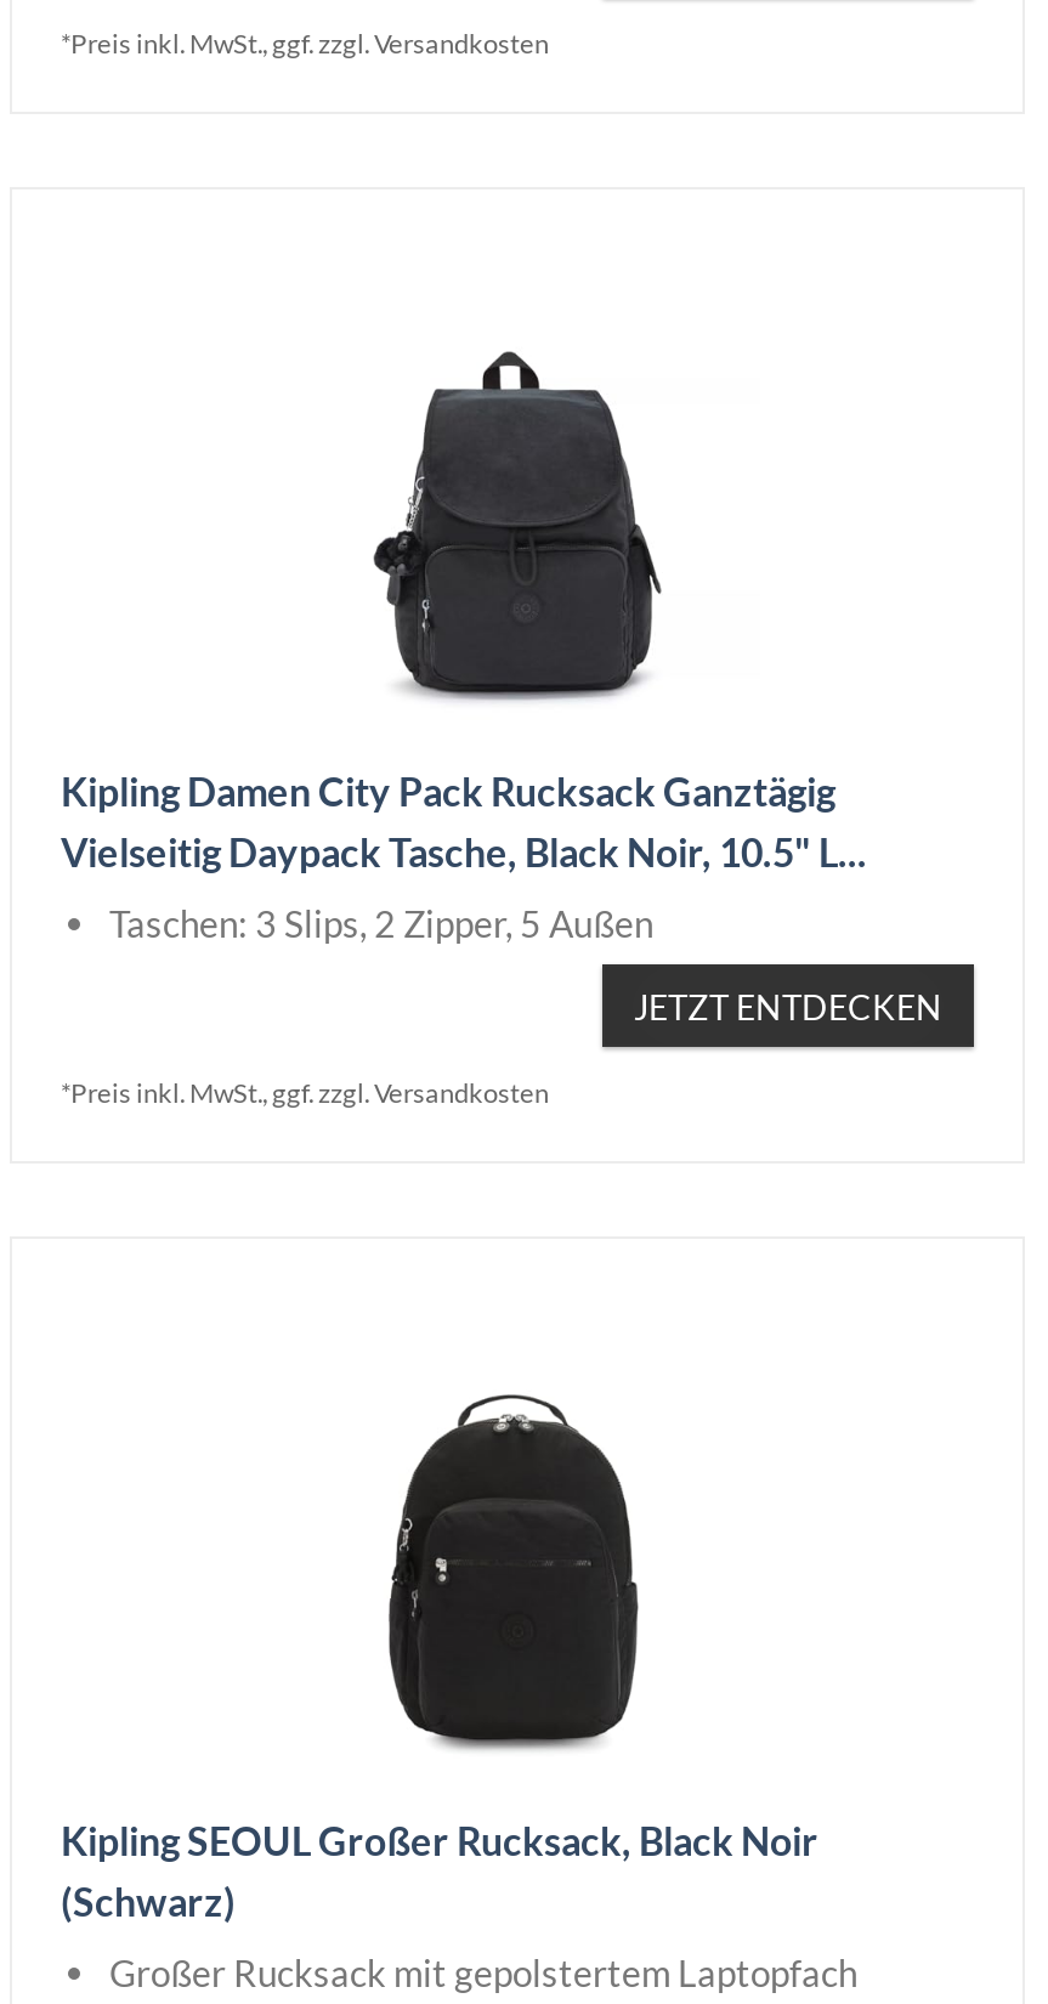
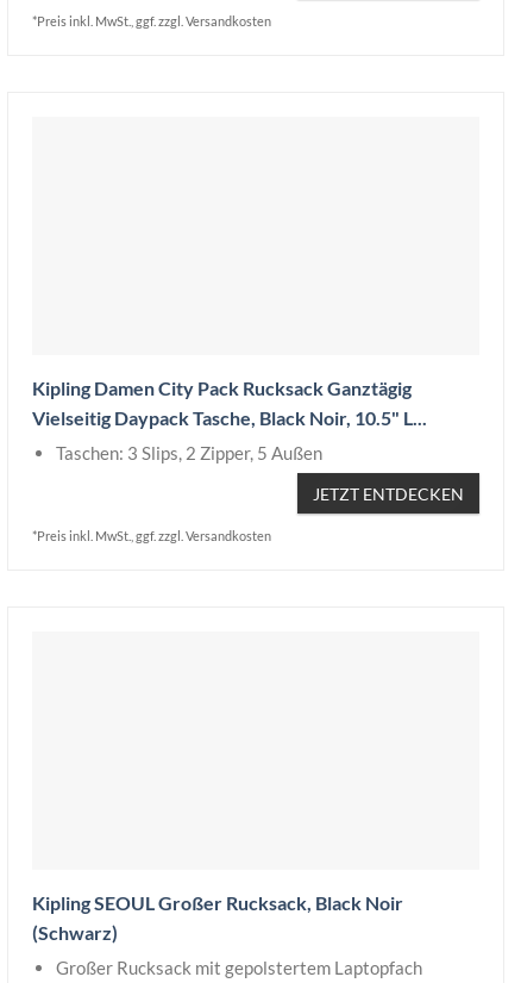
[372,350,663,702] [image] -> none
[386,1392,641,1751] [image] -> none

